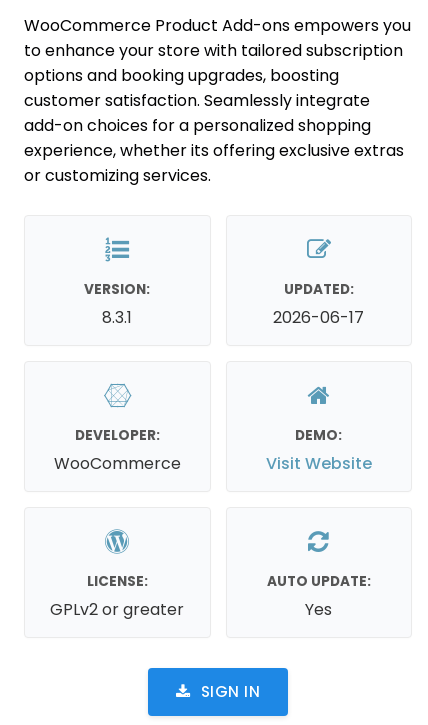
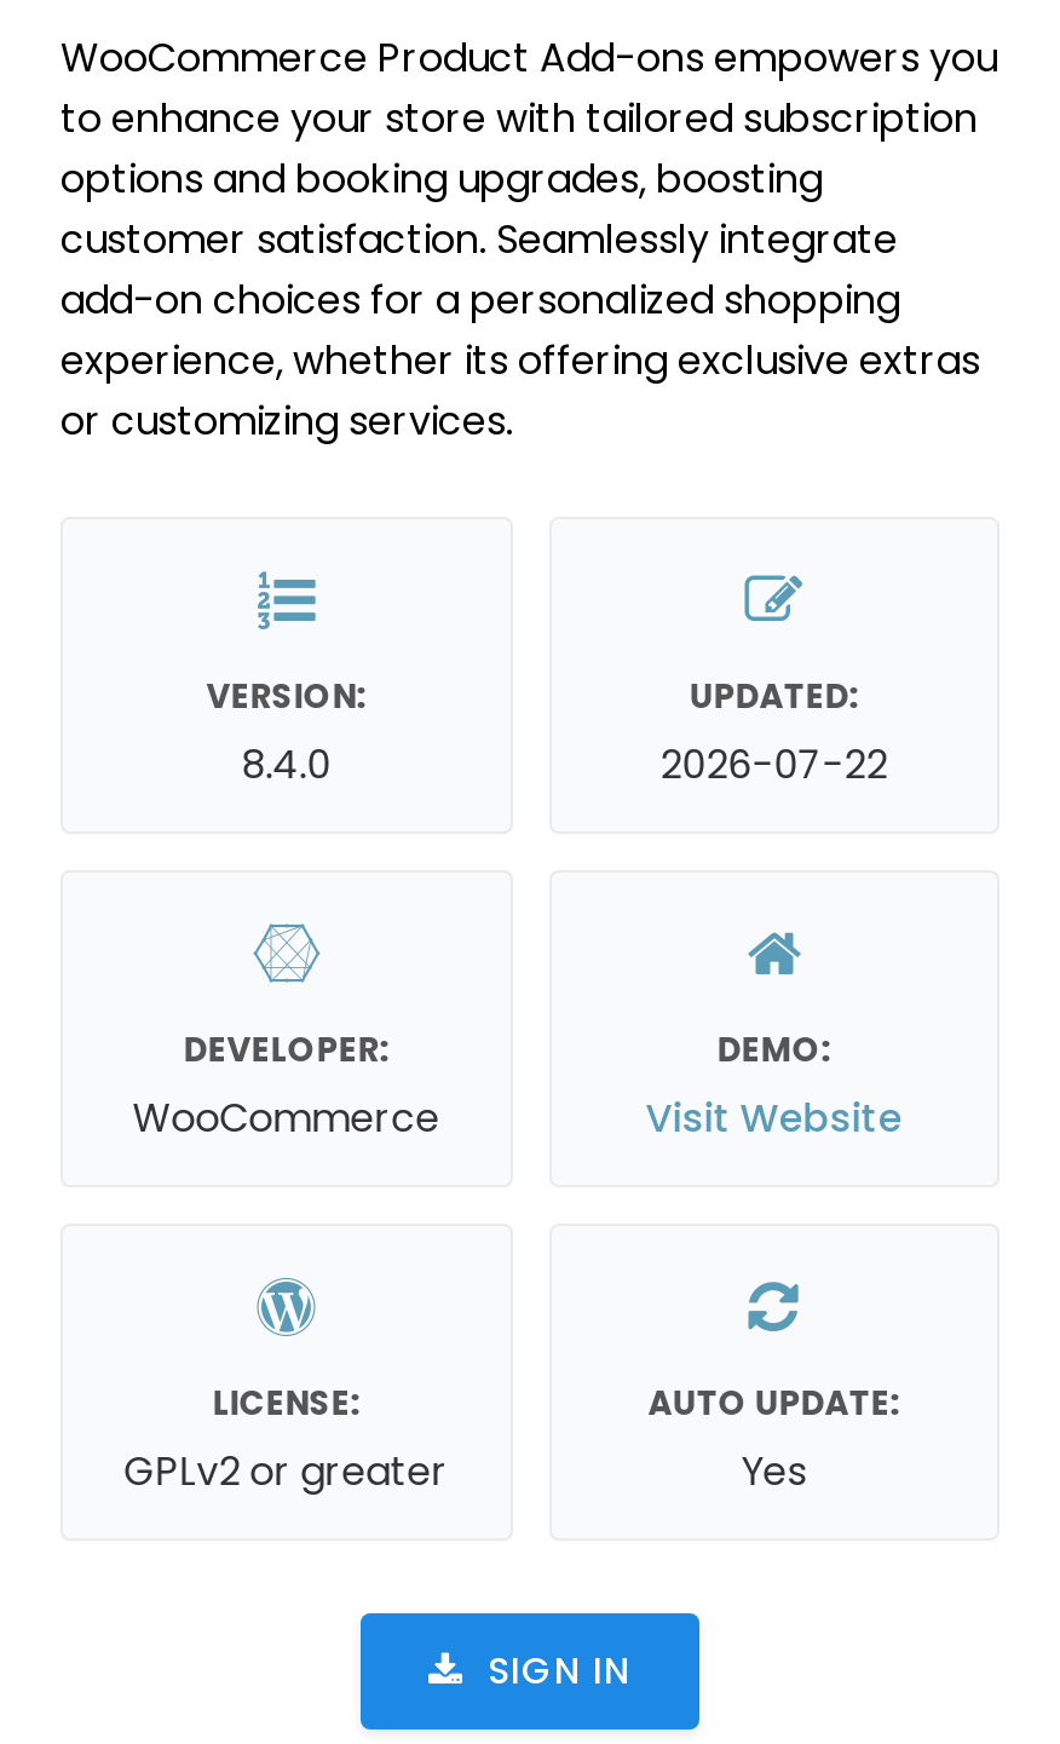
[102,306,132,329] 8.3.1 -> [242,736,331,792] 8.4.0
[273,306,364,329] 2026-06-17 -> [660,736,888,792] 2026-07-22

